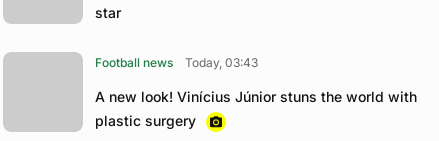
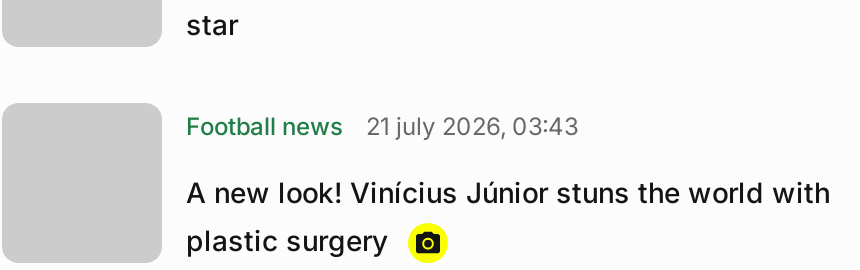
[95,55,258,70] Football news Today, 03:43 -> [186,111,578,141] Football news 21 july 2026, 03:43

